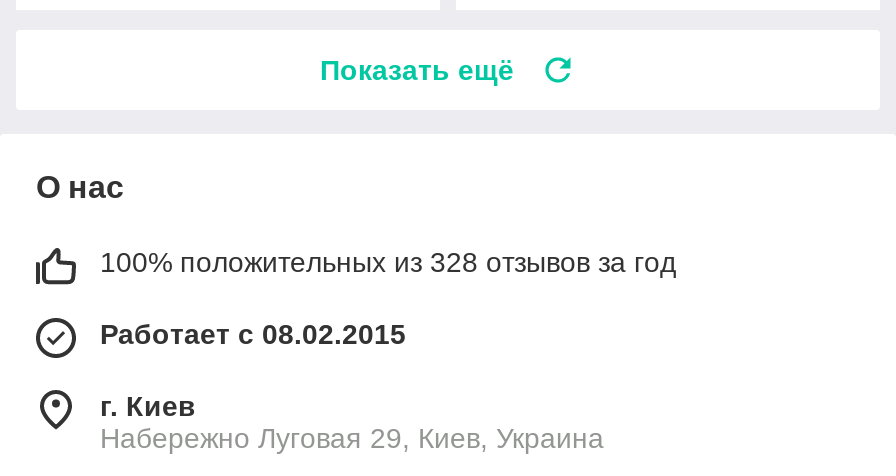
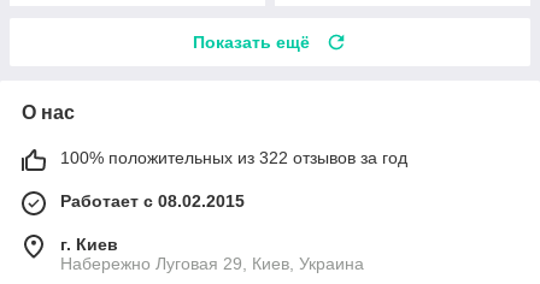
[100,247,676,279] 100% положительных из 328 отзывов за год -> [60,149,407,168] 100% положительных из 322 отзывов за год

